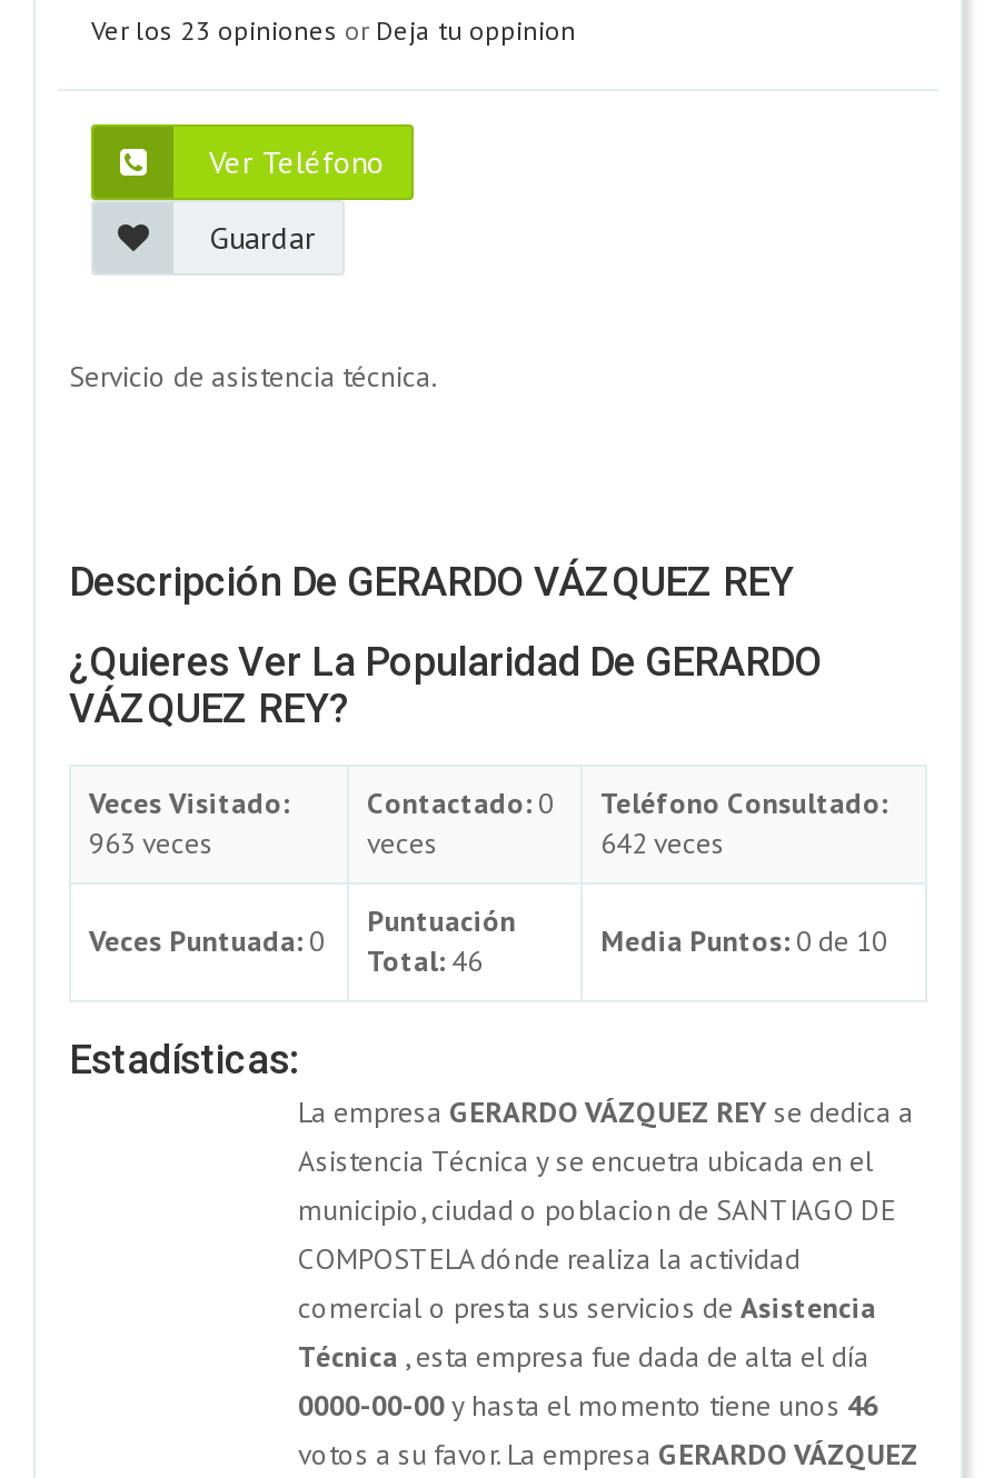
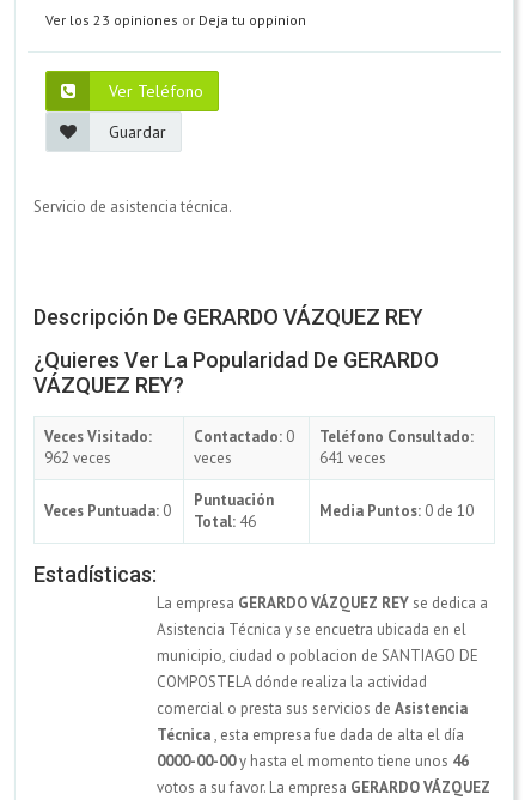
[89,824,213,862] 963 veces -> [44,448,111,468] 962 veces
[600,824,725,862] 642 veces -> [319,448,386,468] 641 veces

